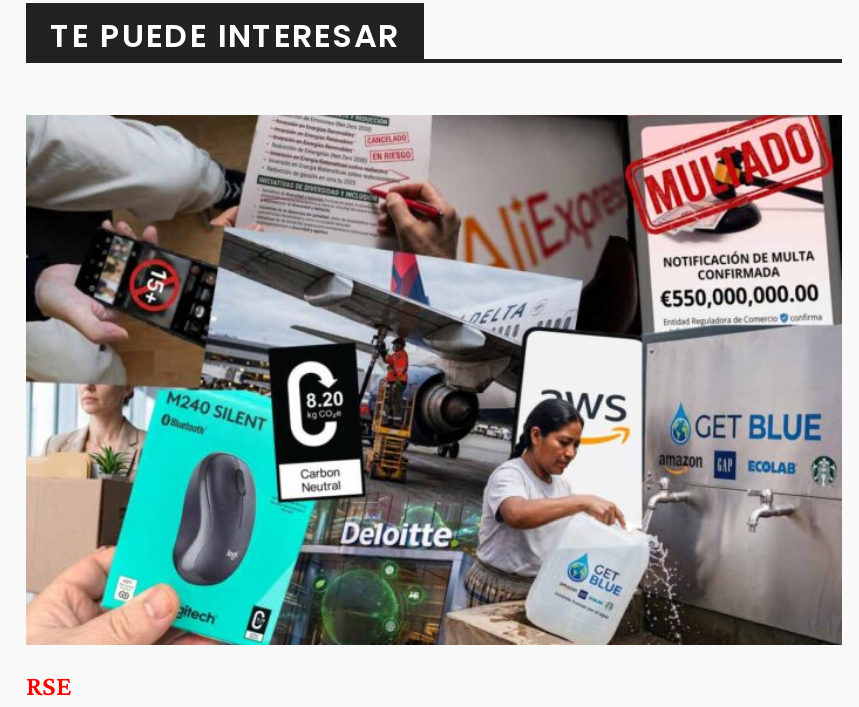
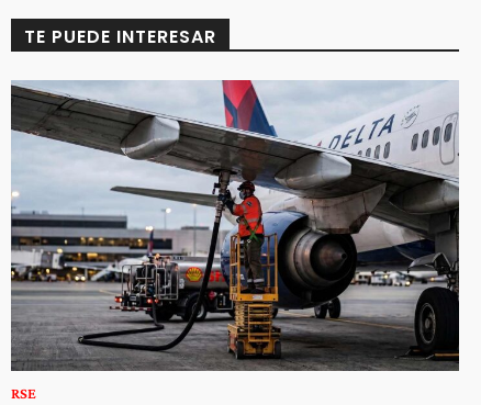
[24,113,844,647] [image] -> [10,80,460,372] [image]

